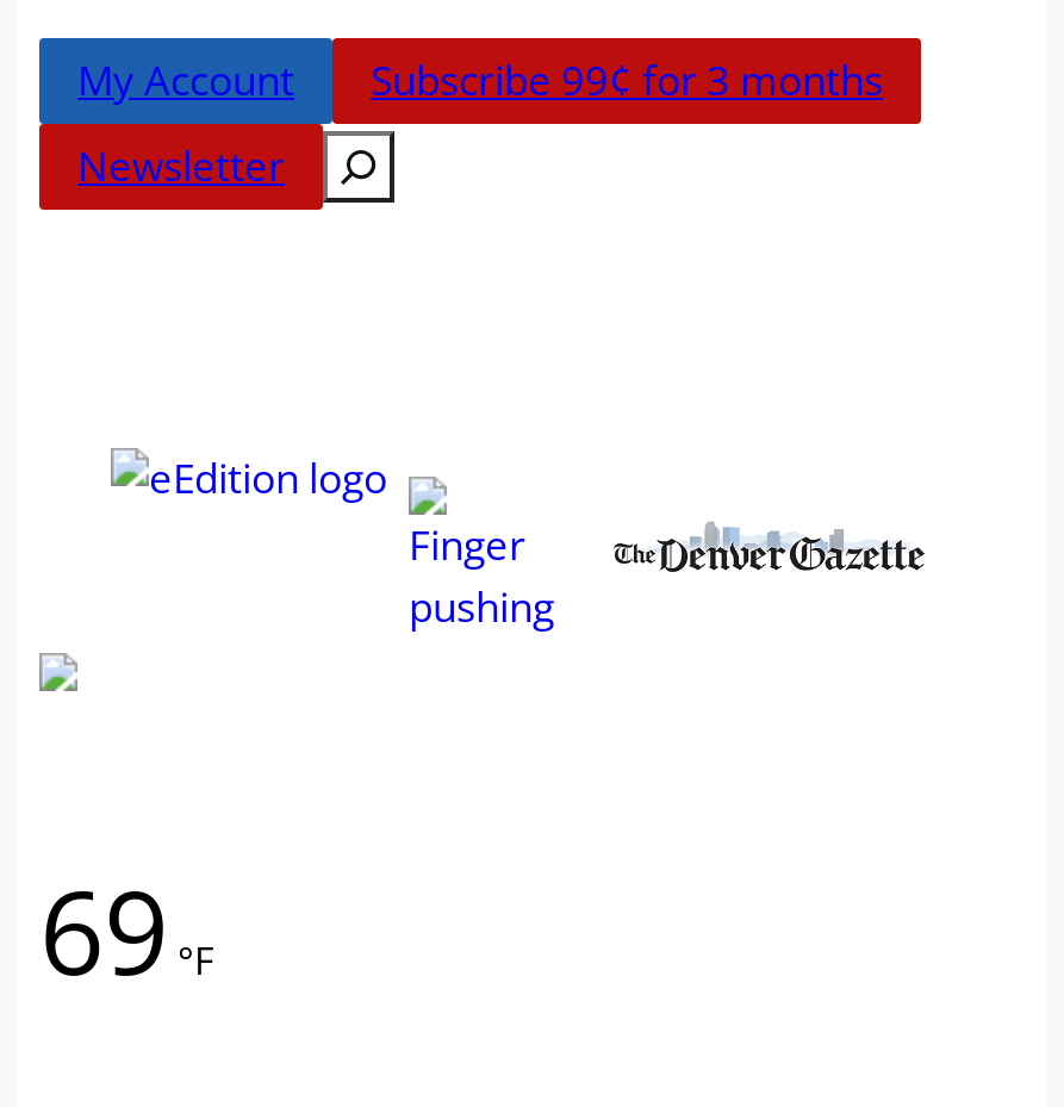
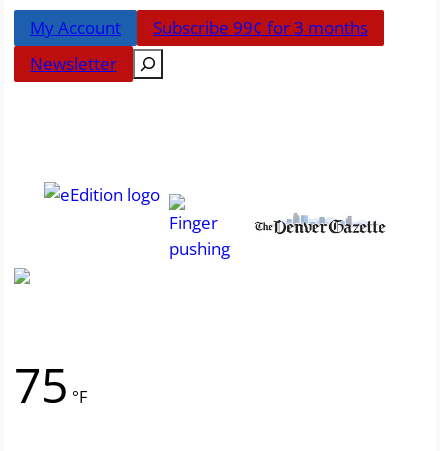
[39,853,213,1008] 69 °F -> [14,352,87,417] 75 °F

